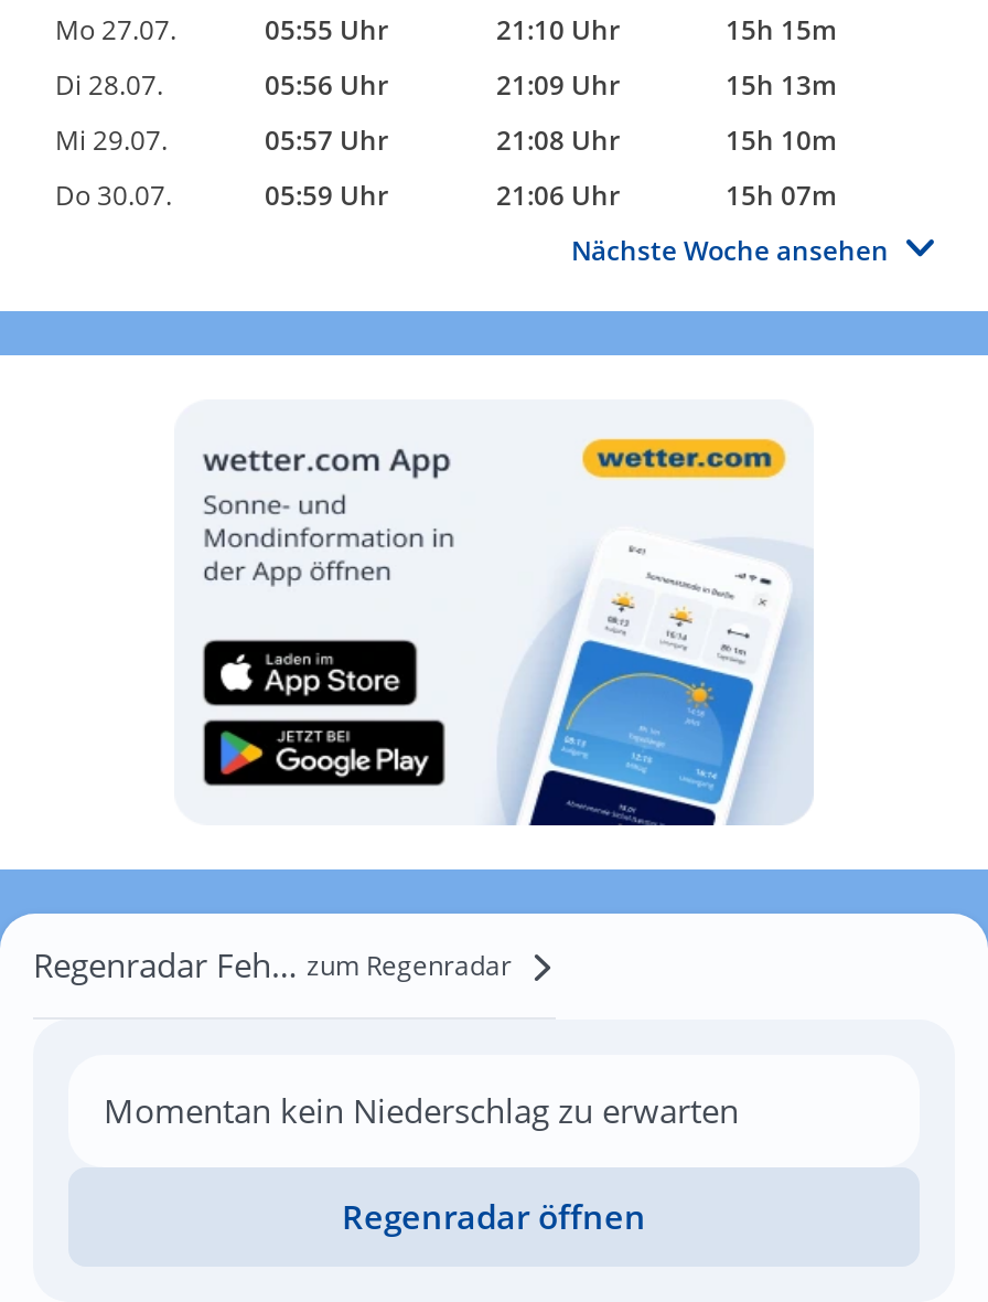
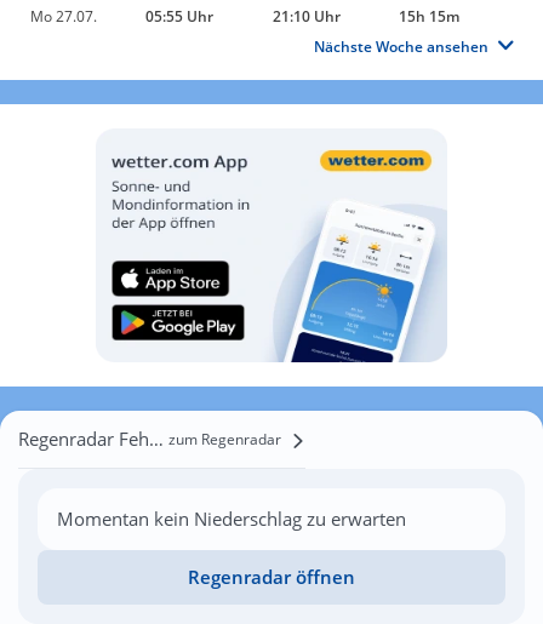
[55,66,836,214] Di 28.07. | 05:56 Uhr | 21:09 Uhr | 15h 13m | Mi 29.07. | 05:57 Uhr | 21:08 Uhr | 15h 10m | Do 30.07. | 05:59 Uhr | 21:06 Uhr | 15h 07m -> none

